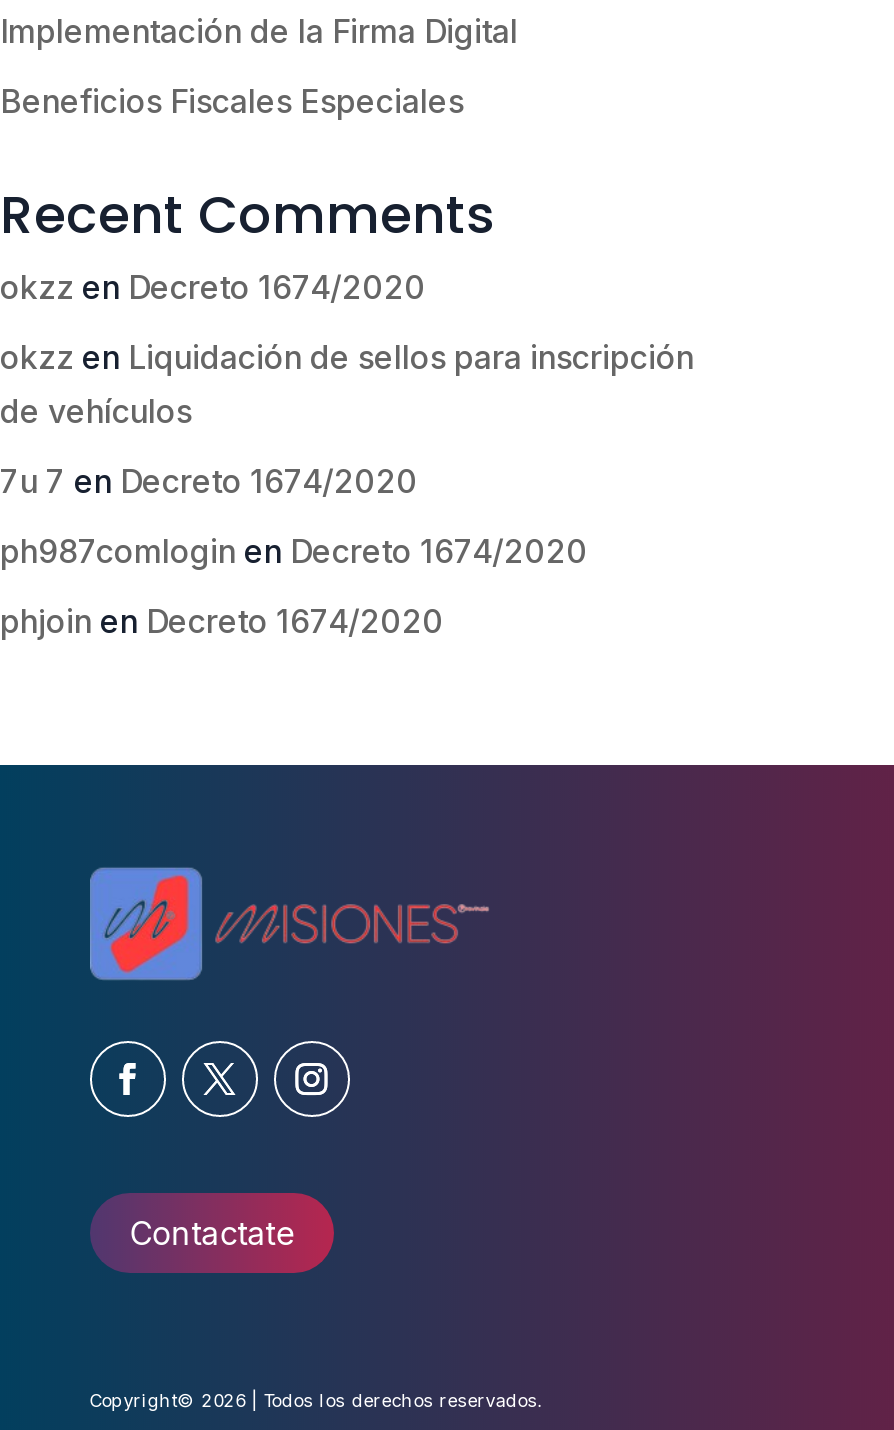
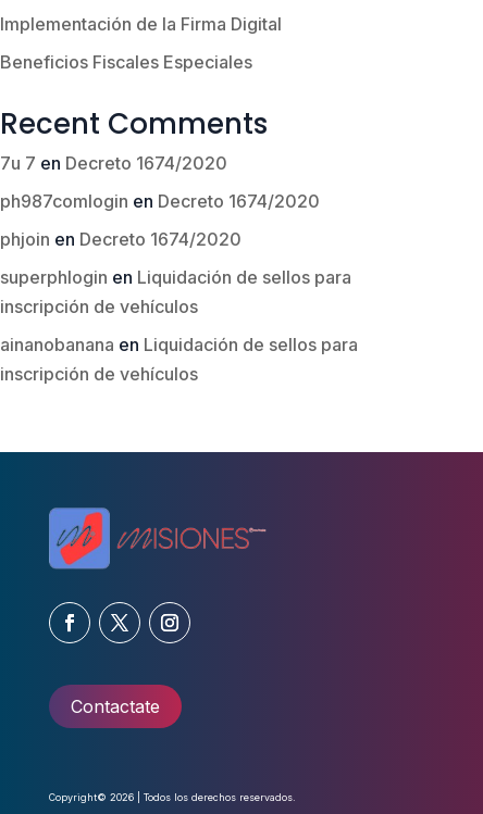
[0,268,694,432] okzz en Decreto 1674/2020 | okzz en Liquidación de sellos para inscripción | de vehículos -> none
moved [0,462,588,642] -> [0,152,320,250]: 7u 7 en Decreto 1674/2020 | ph987comlogin en Decreto 1674/2020 | phjoin en Decreto 1674/2020
none -> [0,267,358,385] superphlogin en Liquidación de sellos para | inscripción de vehículos | ainanobanana en Liquidación de sellos para | inscripción de vehículos

